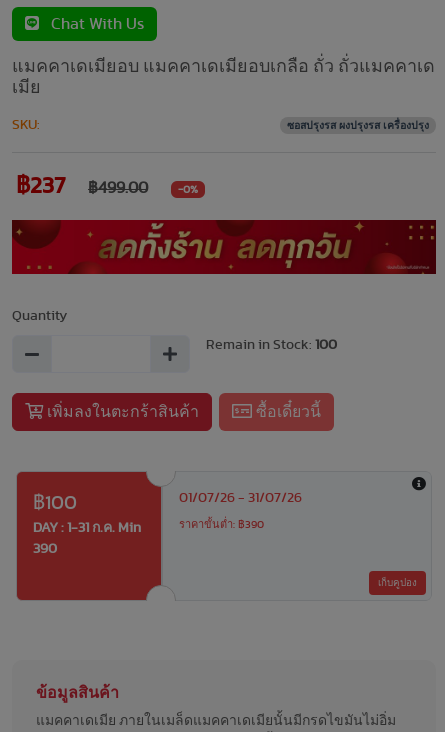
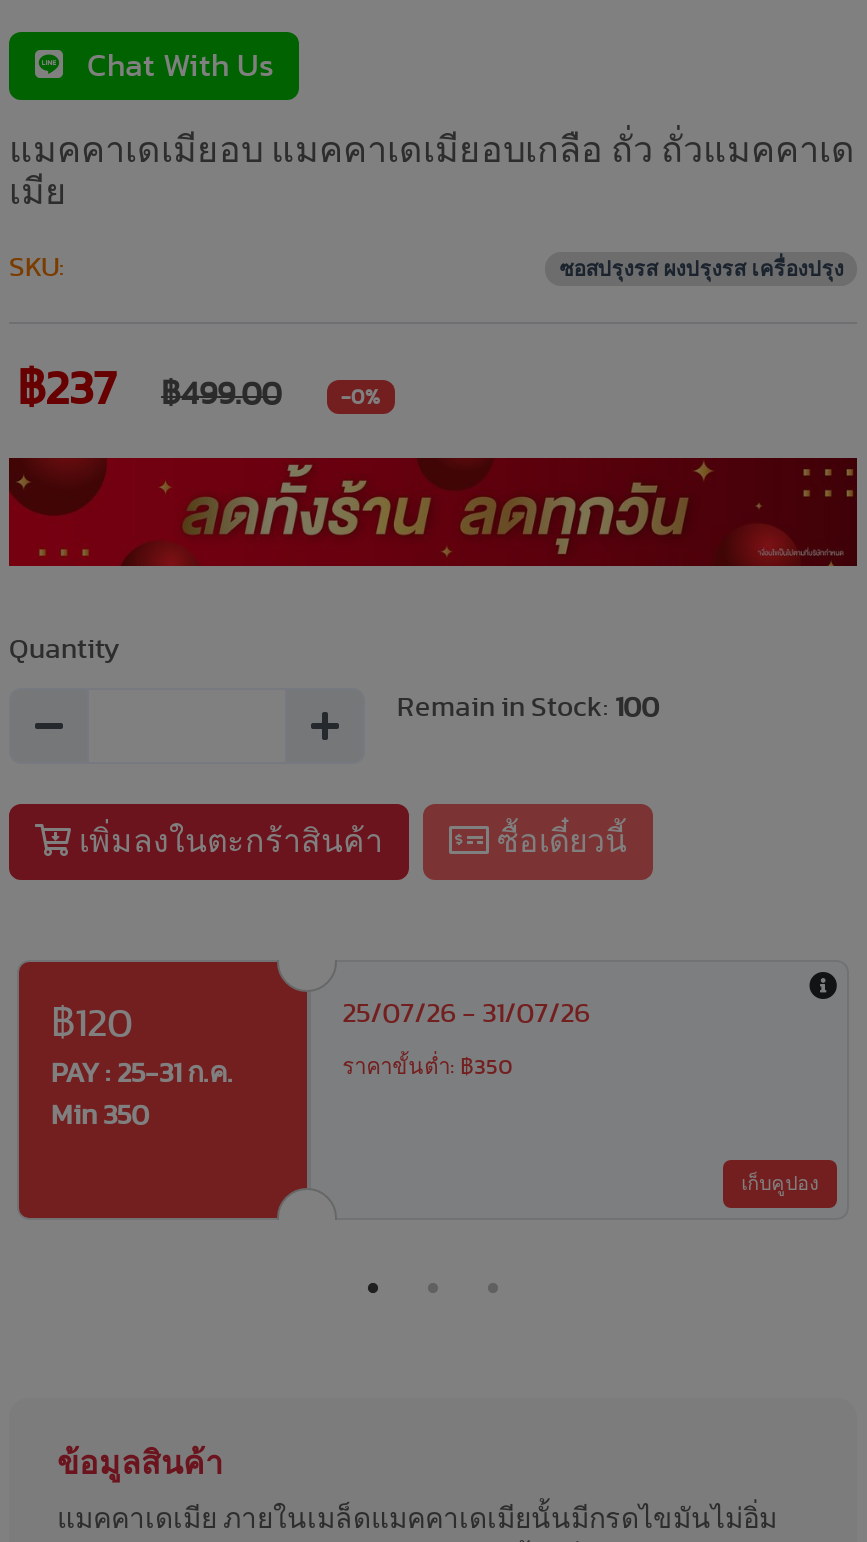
[33,493,141,535] ฿100 | DAY : 1-31 ก.ค. Min -> [51,1003,233,1087] ฿120 | PAY : 25-31 ก.ค.
[179,491,302,505] 01/07/26 - 31/07/26 -> [342,999,590,1027] 25/07/26 - 31/07/26
[179,519,264,530] ราคาขั้นต่ำ: ฿390 -> [342,1055,512,1077] ราคาขั้นต่ำ: ฿350
[33,542,57,556] 390 -> [51,1101,149,1129] Min 350

